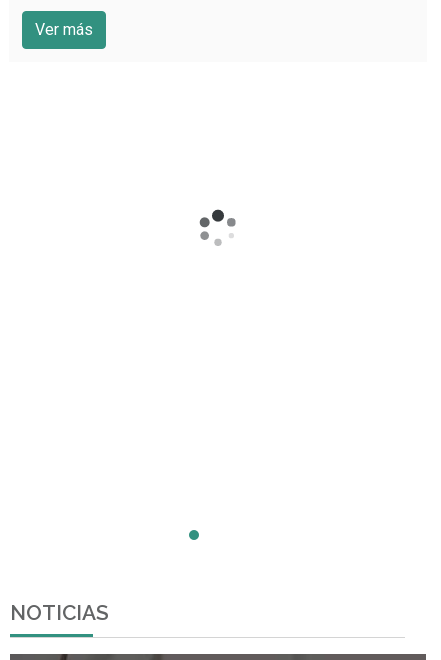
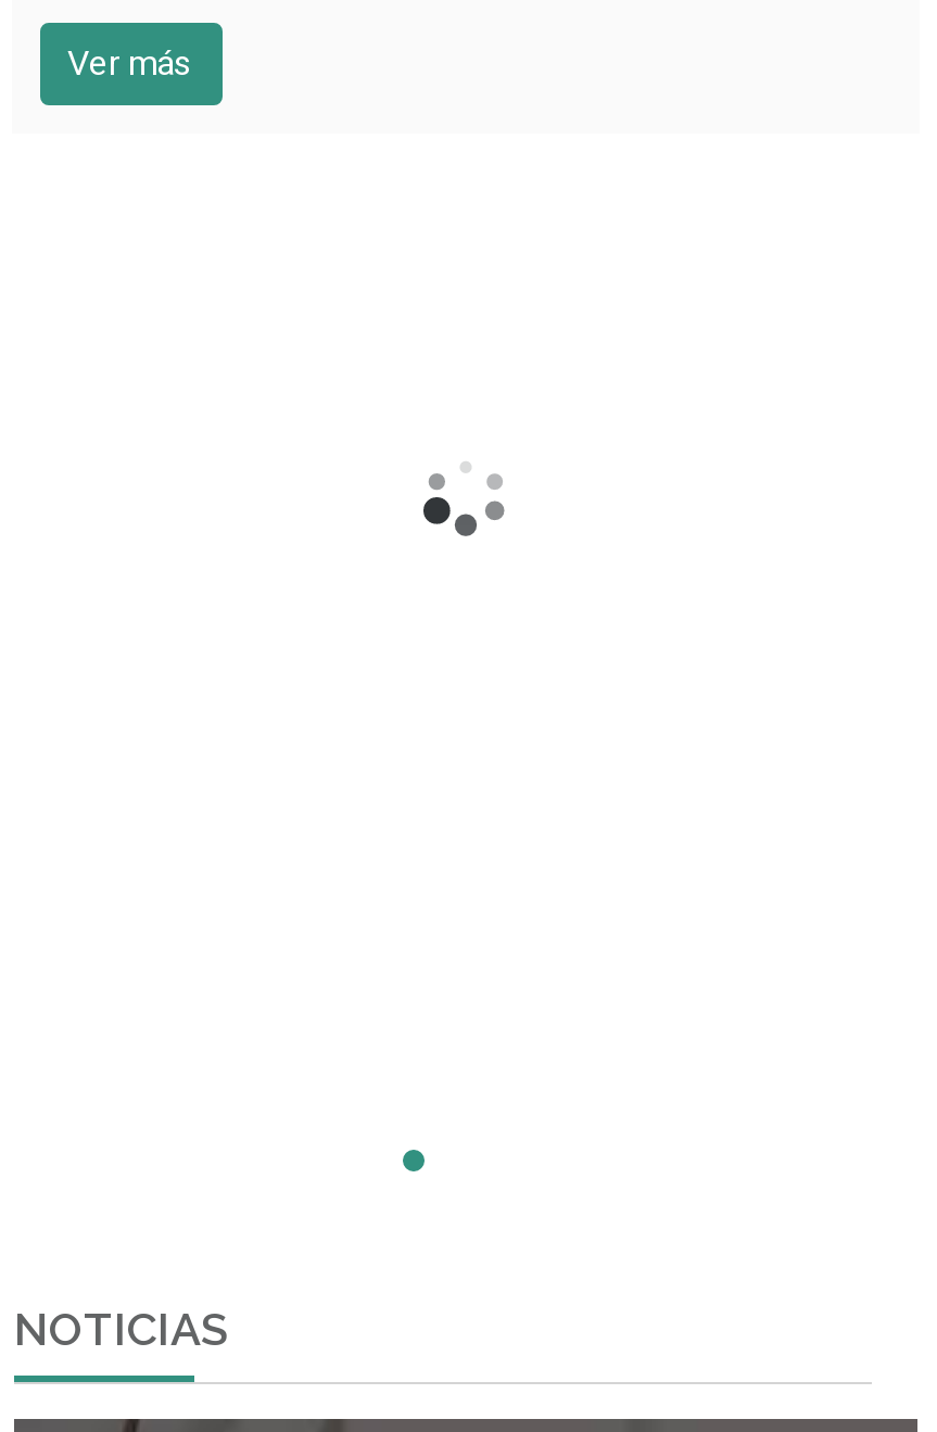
[198,208,235,247] [image] -> [420,455,507,537] [image]

